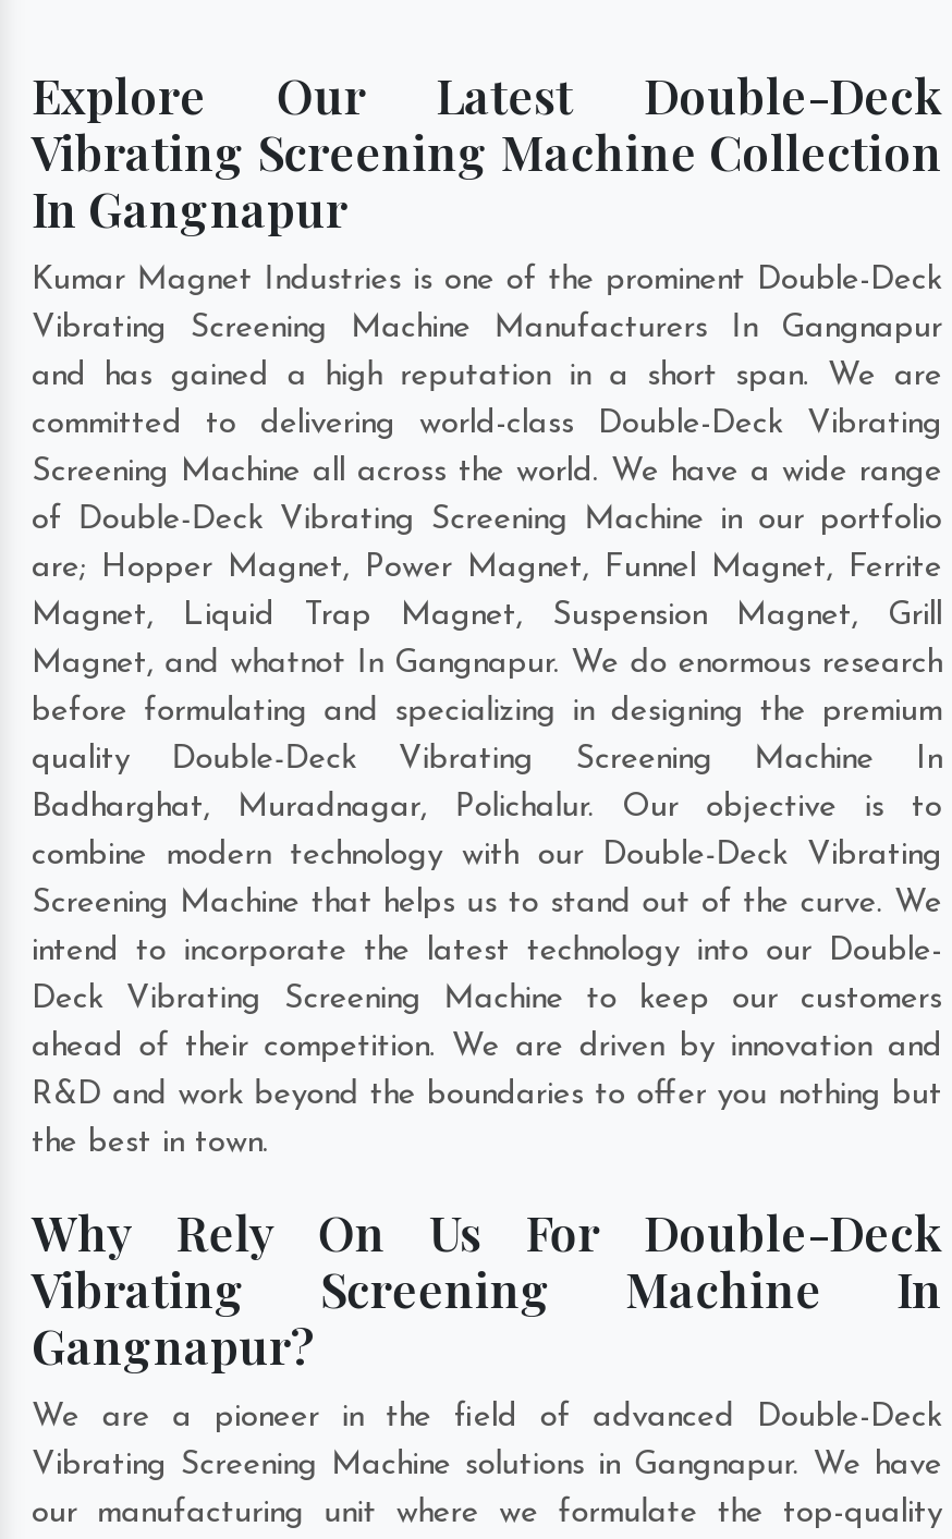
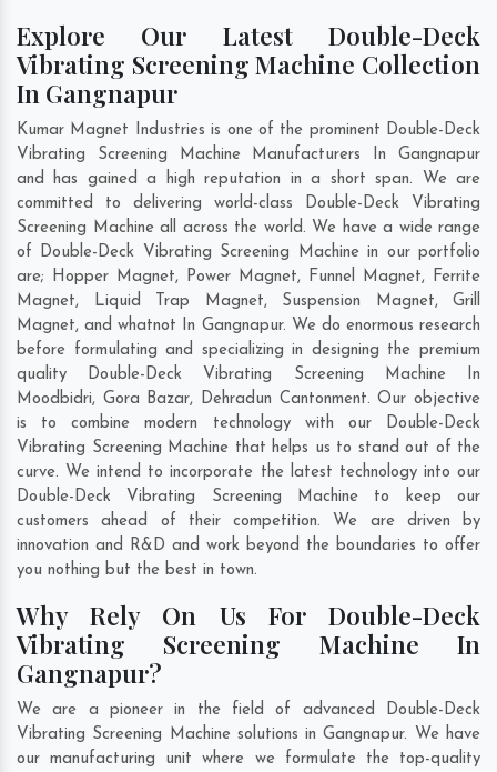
[32,792,942,825] Badharghat, Muradnagar, Polichalur. Our objective is to -> [17,391,480,408] Moodbidri, Gora Bazar, Dehradun Cantonment. Our objective
[32,840,942,873] combine modern technology with our Double-Deck Vibrating -> [17,416,480,432] is to combine modern technology with our Double-Deck
[32,888,942,921] Screening Machine that helps us to stand out of the curve. We -> [17,440,480,457] Vibrating Screening Machine that helps us to stand out of the
[32,936,942,969] intend to incorporate the latest technology into our Double- -> [17,465,480,481] curve. We intend to incorporate the latest technology into our
[32,984,942,1017] Deck Vibrating Screening Machine to keep our customers -> [17,489,480,506] Double-Deck Vibrating Screening Machine to keep our
[32,1032,942,1065] ahead of their competition. We are driven by innovation and -> [17,514,480,530] customers ahead of their competition. We are driven by
[32,1080,942,1113] R&D and work beyond the boundaries to offer you nothing but -> [17,538,480,555] innovation and R&D and work beyond the boundaries to offer
[32,1128,280,1161] the best in town. -> [17,562,263,579] you nothing but the best in town.

